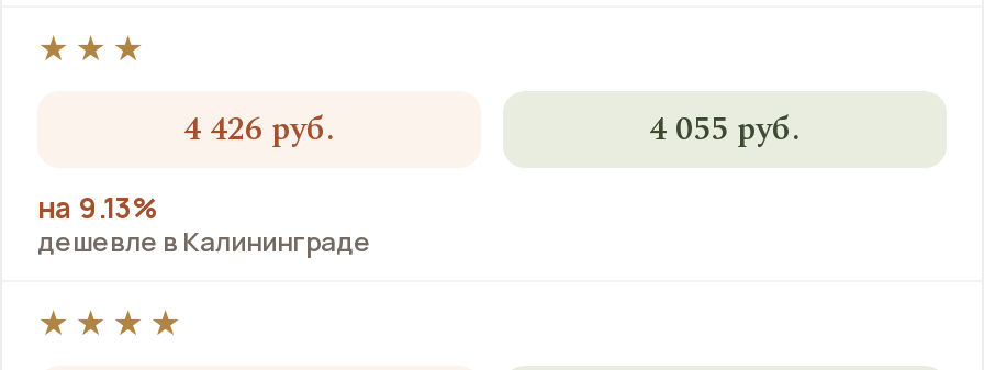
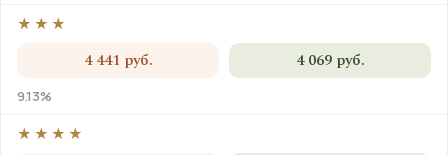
[183,104,801,155] 4 426 руб. | 4 055 руб. -> [83,49,364,72] 4 441 руб. | 4 069 руб.
[37,188,371,260] на 9.13% | дешевле в Калининграде -> [17,87,52,105] 9.13%

